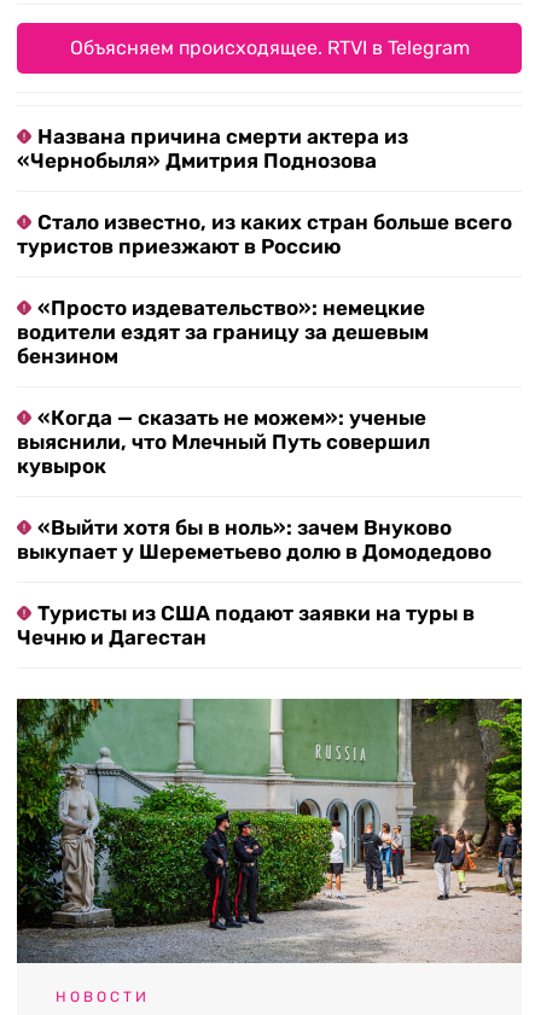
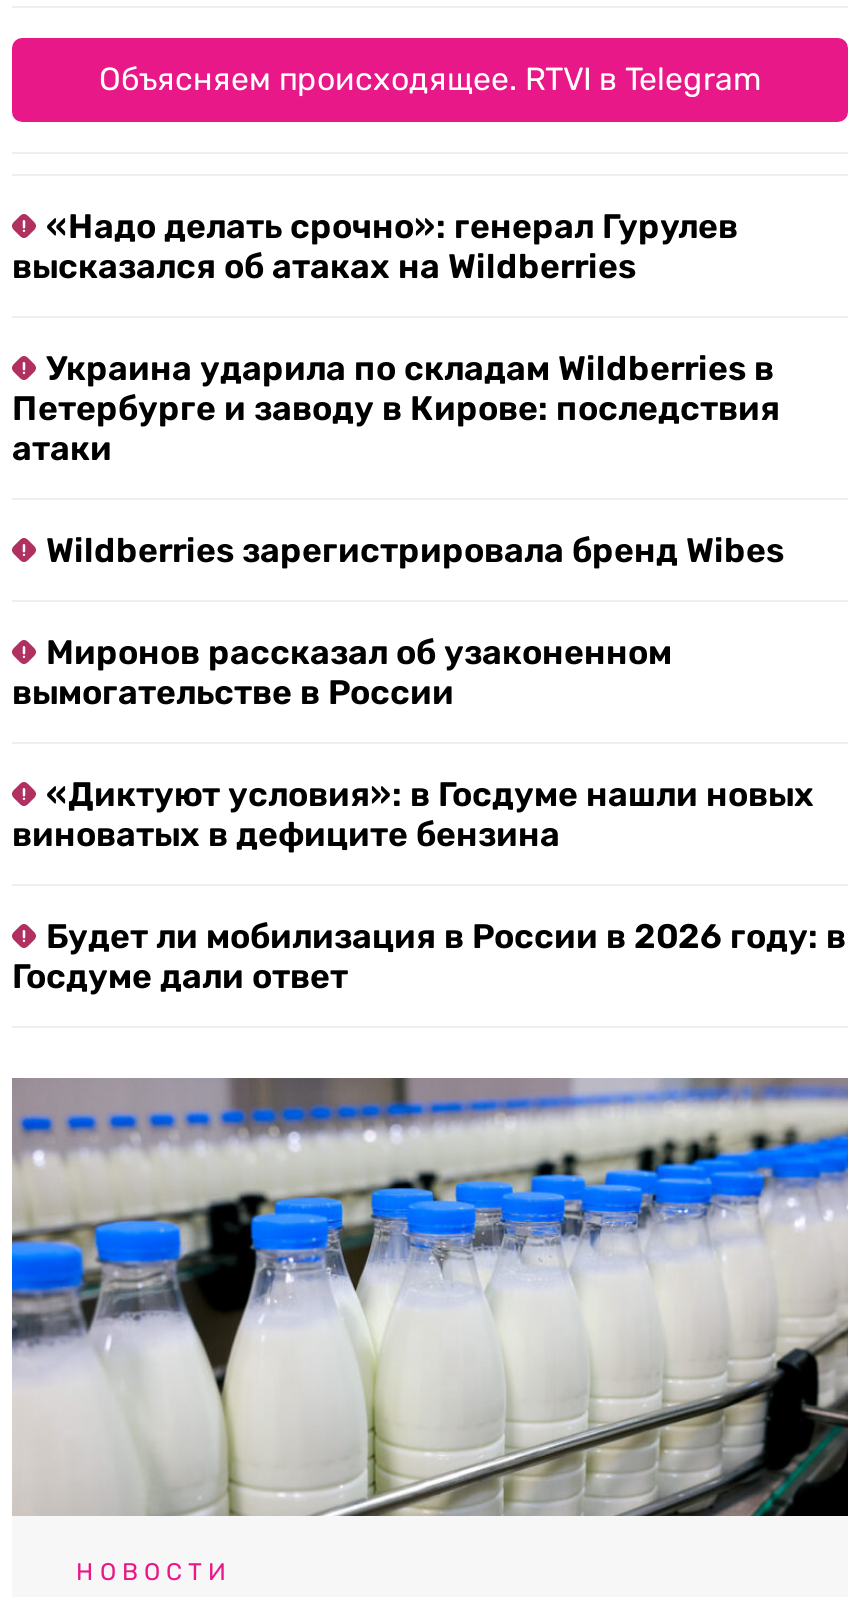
[17,124,408,173] Названа причина смерти актера из | «Чернобыля» Дмитрия Поднозова -> [12,206,738,286] «Надо делать срочно»: генерал Гурулев | высказался об атаках на Wildberries
[17,210,512,258] Стало известно, из каких стран больше всего | туристов приезжают в Россию -> [12,348,780,468] Украина ударила по складам Wildberries в | Петербурге и заводу в Кирове: последствия | атаки
[17,296,429,368] «Просто издевательство»: немецкие | водители ездят за границу за дешевым | бензином -> [46,530,784,570] Wildberries зарегистрировала бренд Wibes
[17,406,430,478] «Когда — сказать не можем»: ученые | выяснили, что Млечный Путь совершил | кувырок -> [12,632,672,712] Миронов рассказал об узаконенном | вымогательстве в России
[17,515,492,564] «Выйти хотя бы в ноль»: зачем Внуково | выкупает у Шереметьево долю в Домодедово -> [12,774,814,854] «Диктуют условия»: в Госдуме нашли новых | виноватых в дефиците бензина
[17,601,475,649] Туристы из США подают заявки на туры в | Чечню и Дагестан -> [12,916,846,996] Будет ли мобилизация в России в 2026 году: в | Госдуме дали ответ
[16,698,523,963] [image] -> [10,1076,850,1518] [image]

